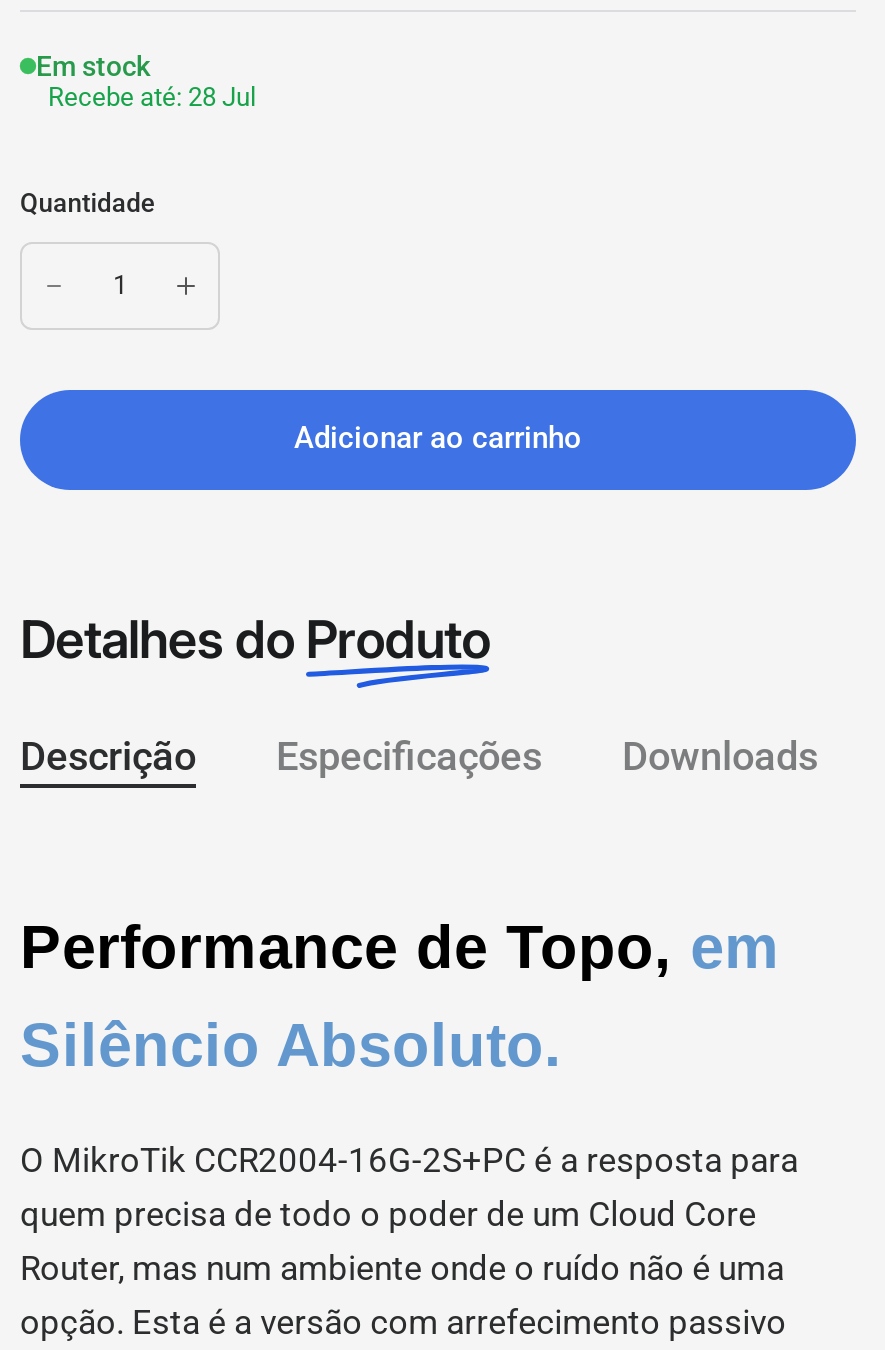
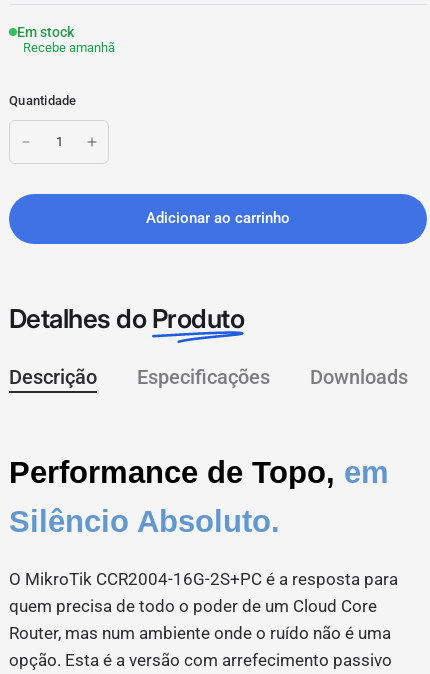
[48,82,256,112] Recebe até: 28 Jul -> [23,40,115,55] Recebe amanhã

